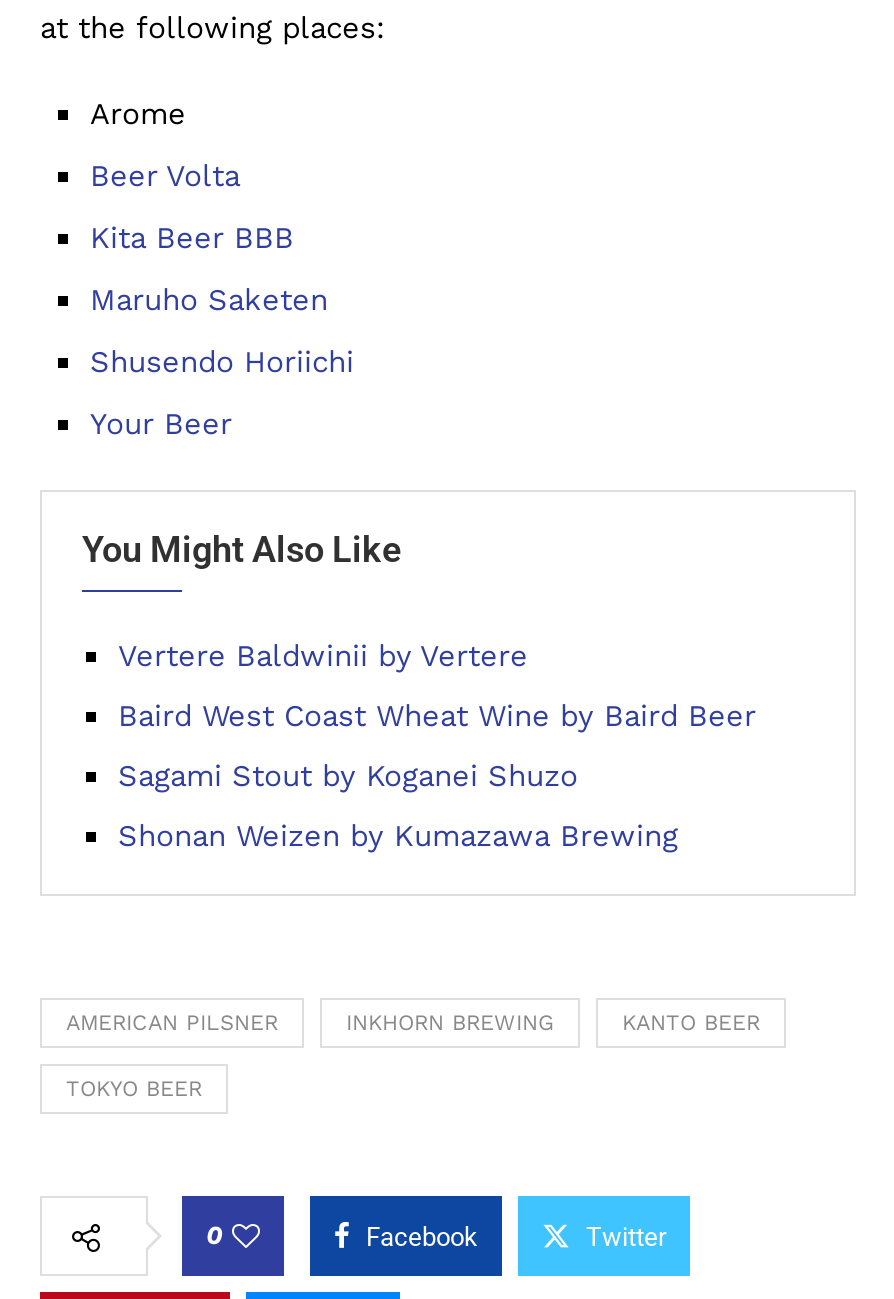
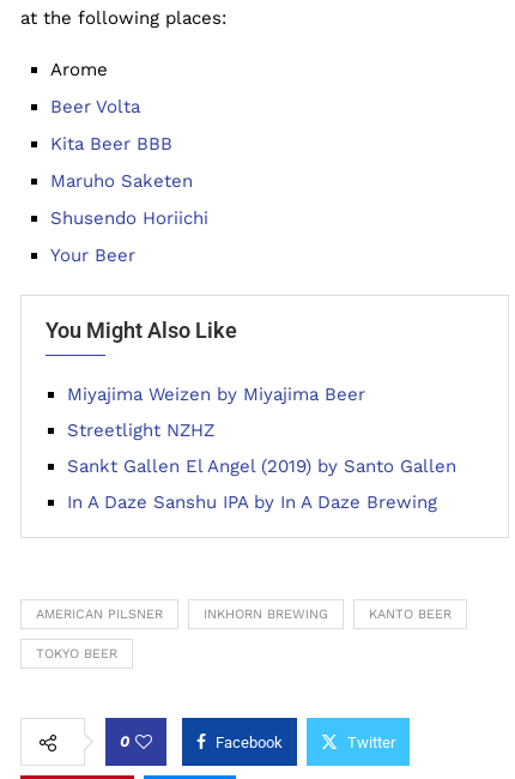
[118,638,528,674] Vertere Baldwinii by Vertere -> [67,384,365,405] Miyajima Weizen by Miyajima Beer
[118,698,756,734] Baird West Coast Wheat Wine by Baird Beer -> [67,419,214,441] Streetlight NZHZ
[118,758,578,794] Sagami Stout by Koganei Shuzo -> [67,455,456,477] Sankt Gallen El Angel (2019) by Santo Gallen
[118,818,678,854] Shonan Weizen by Kumazawa Brewing -> [67,491,437,513] In A Daze Sanshu IPA by In A Daze Brewing

